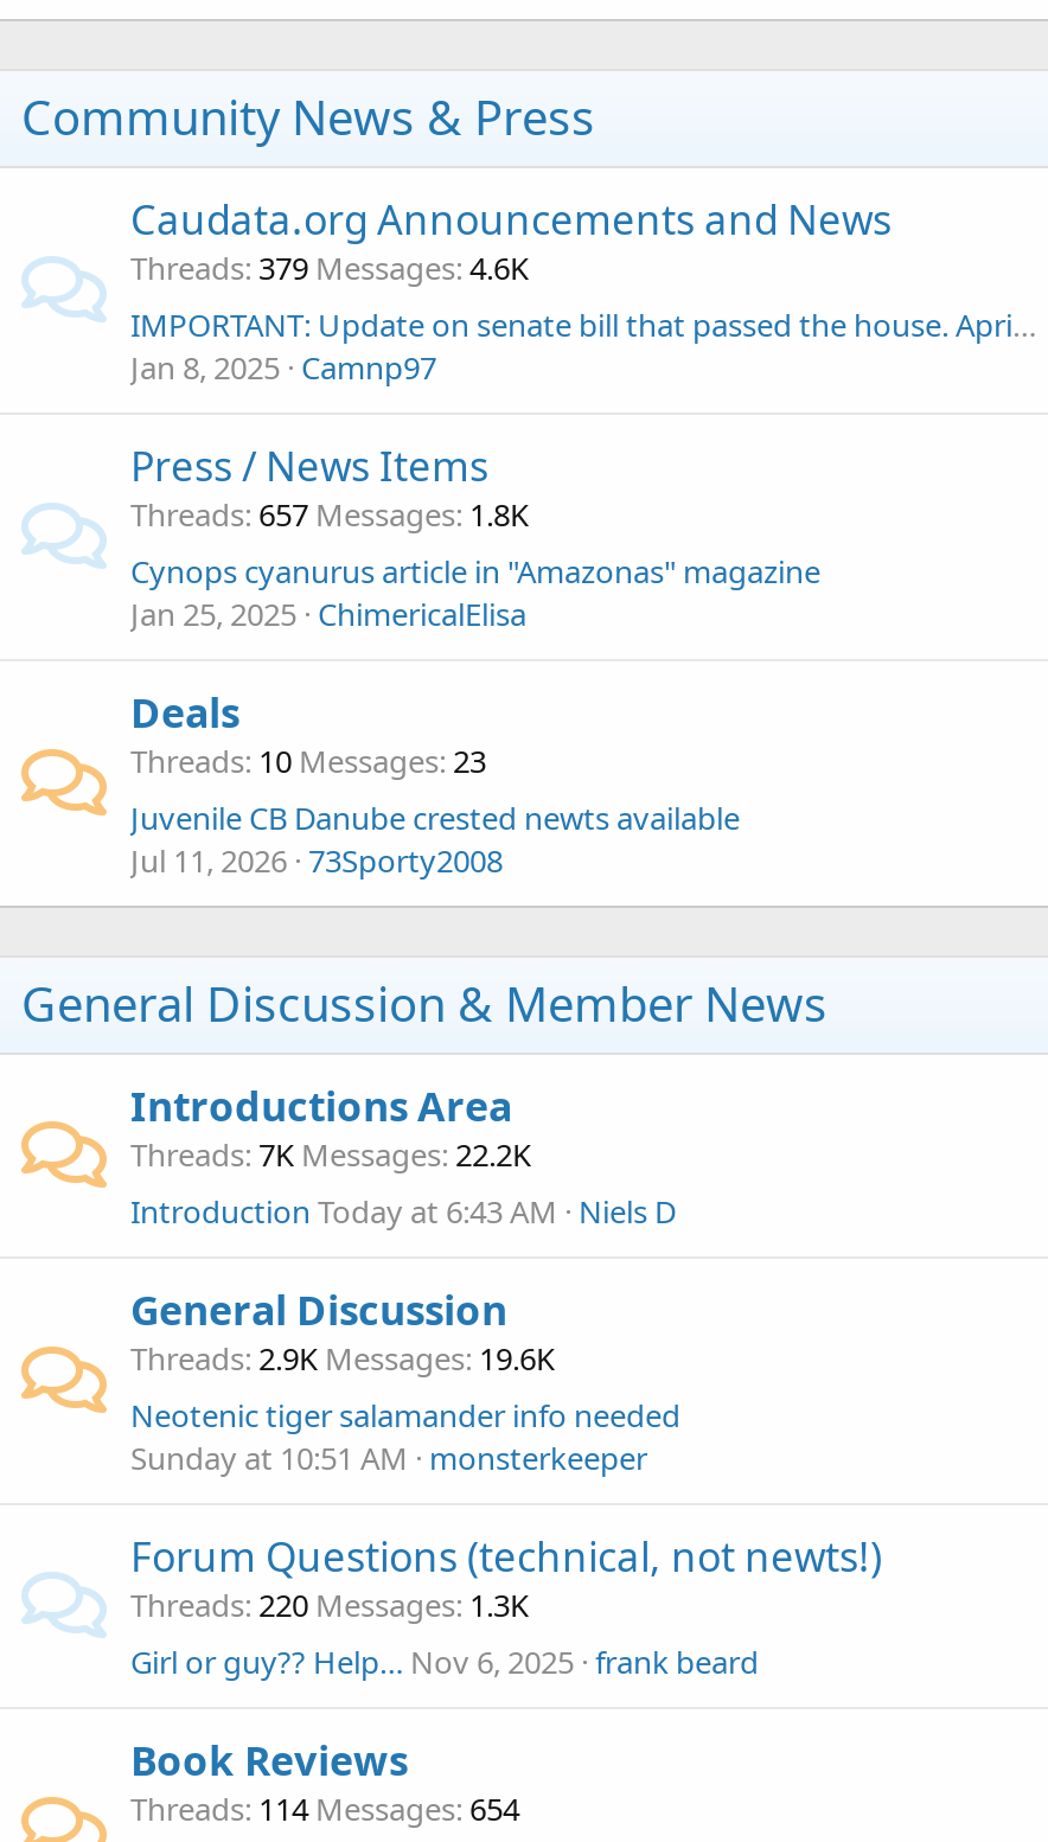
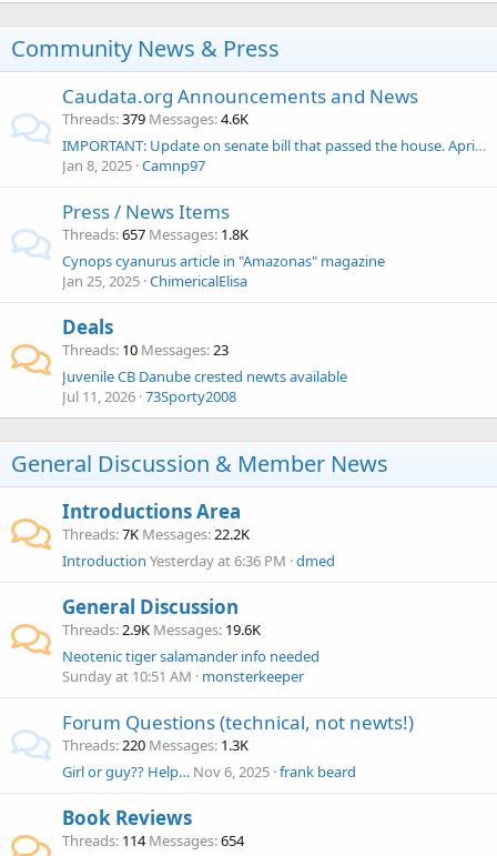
[130,1190,676,1233] Introduction Today at 6:43 AM Niels D -> [62,551,335,571] Introduction Yesterday at 6:36 PM dmed

